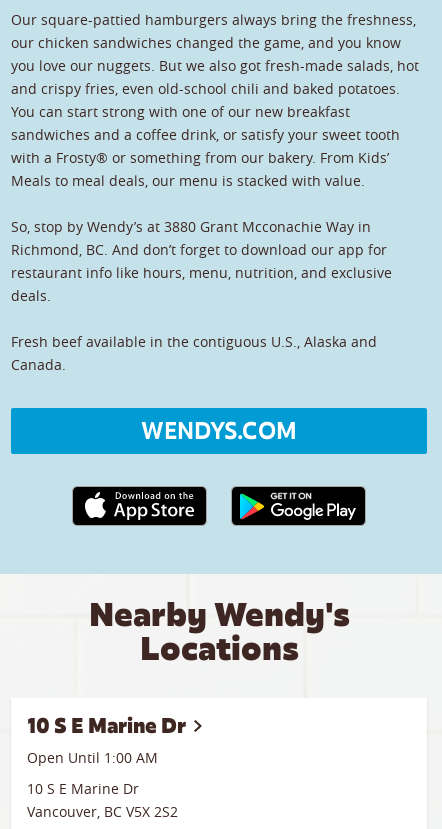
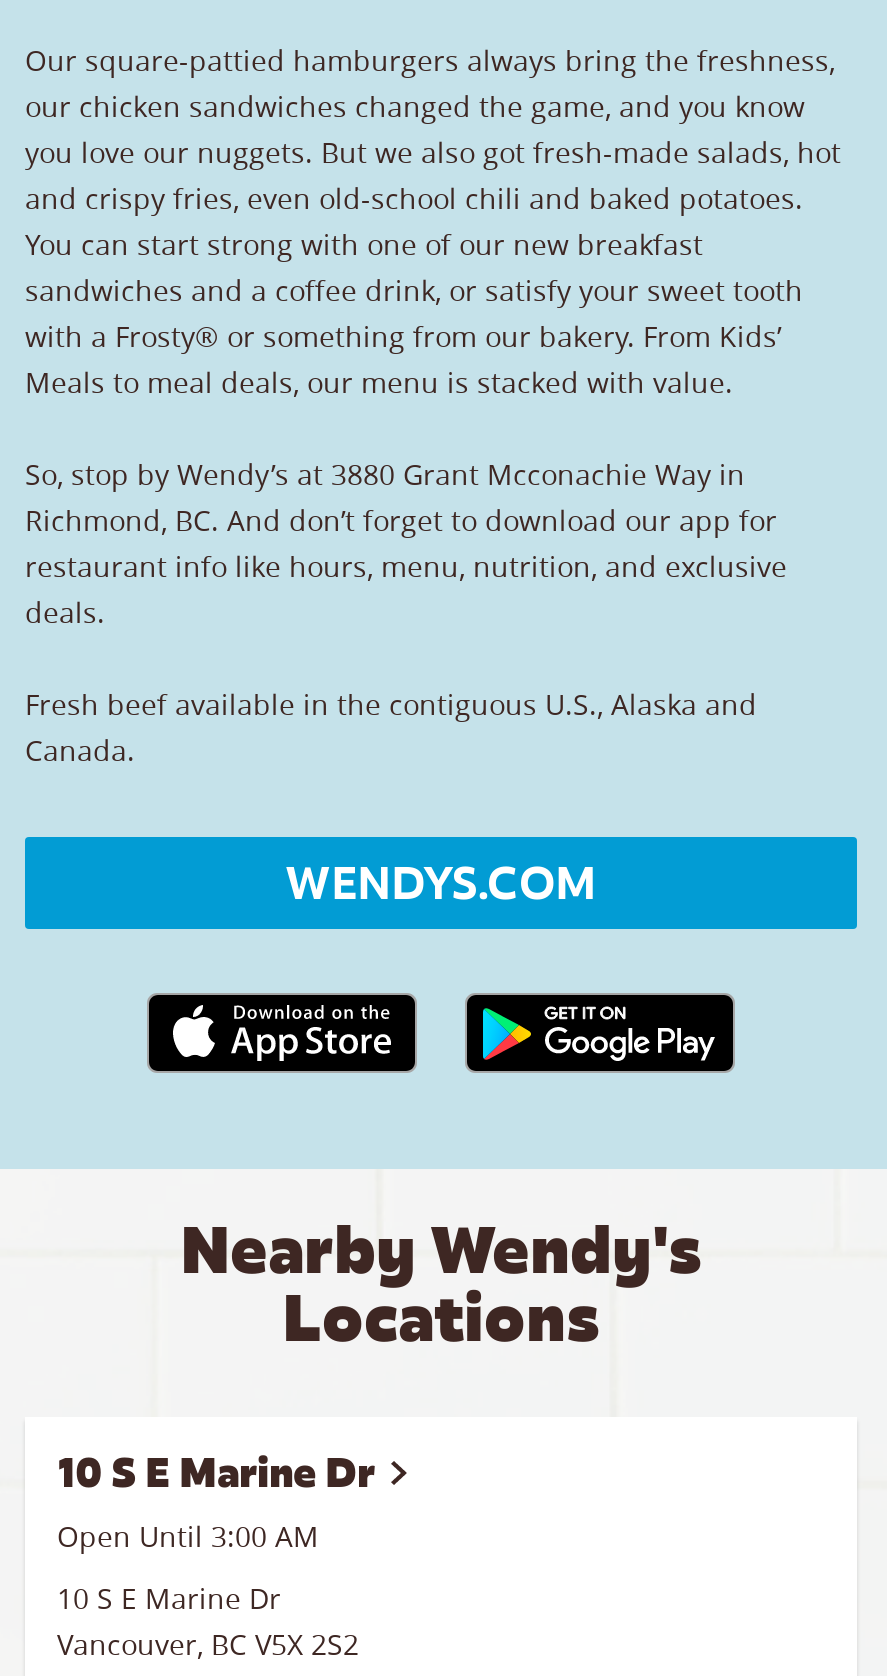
[27,748,158,767] Open Until 1:00 AM -> [57,1516,319,1554] Open Until 3:00 AM

